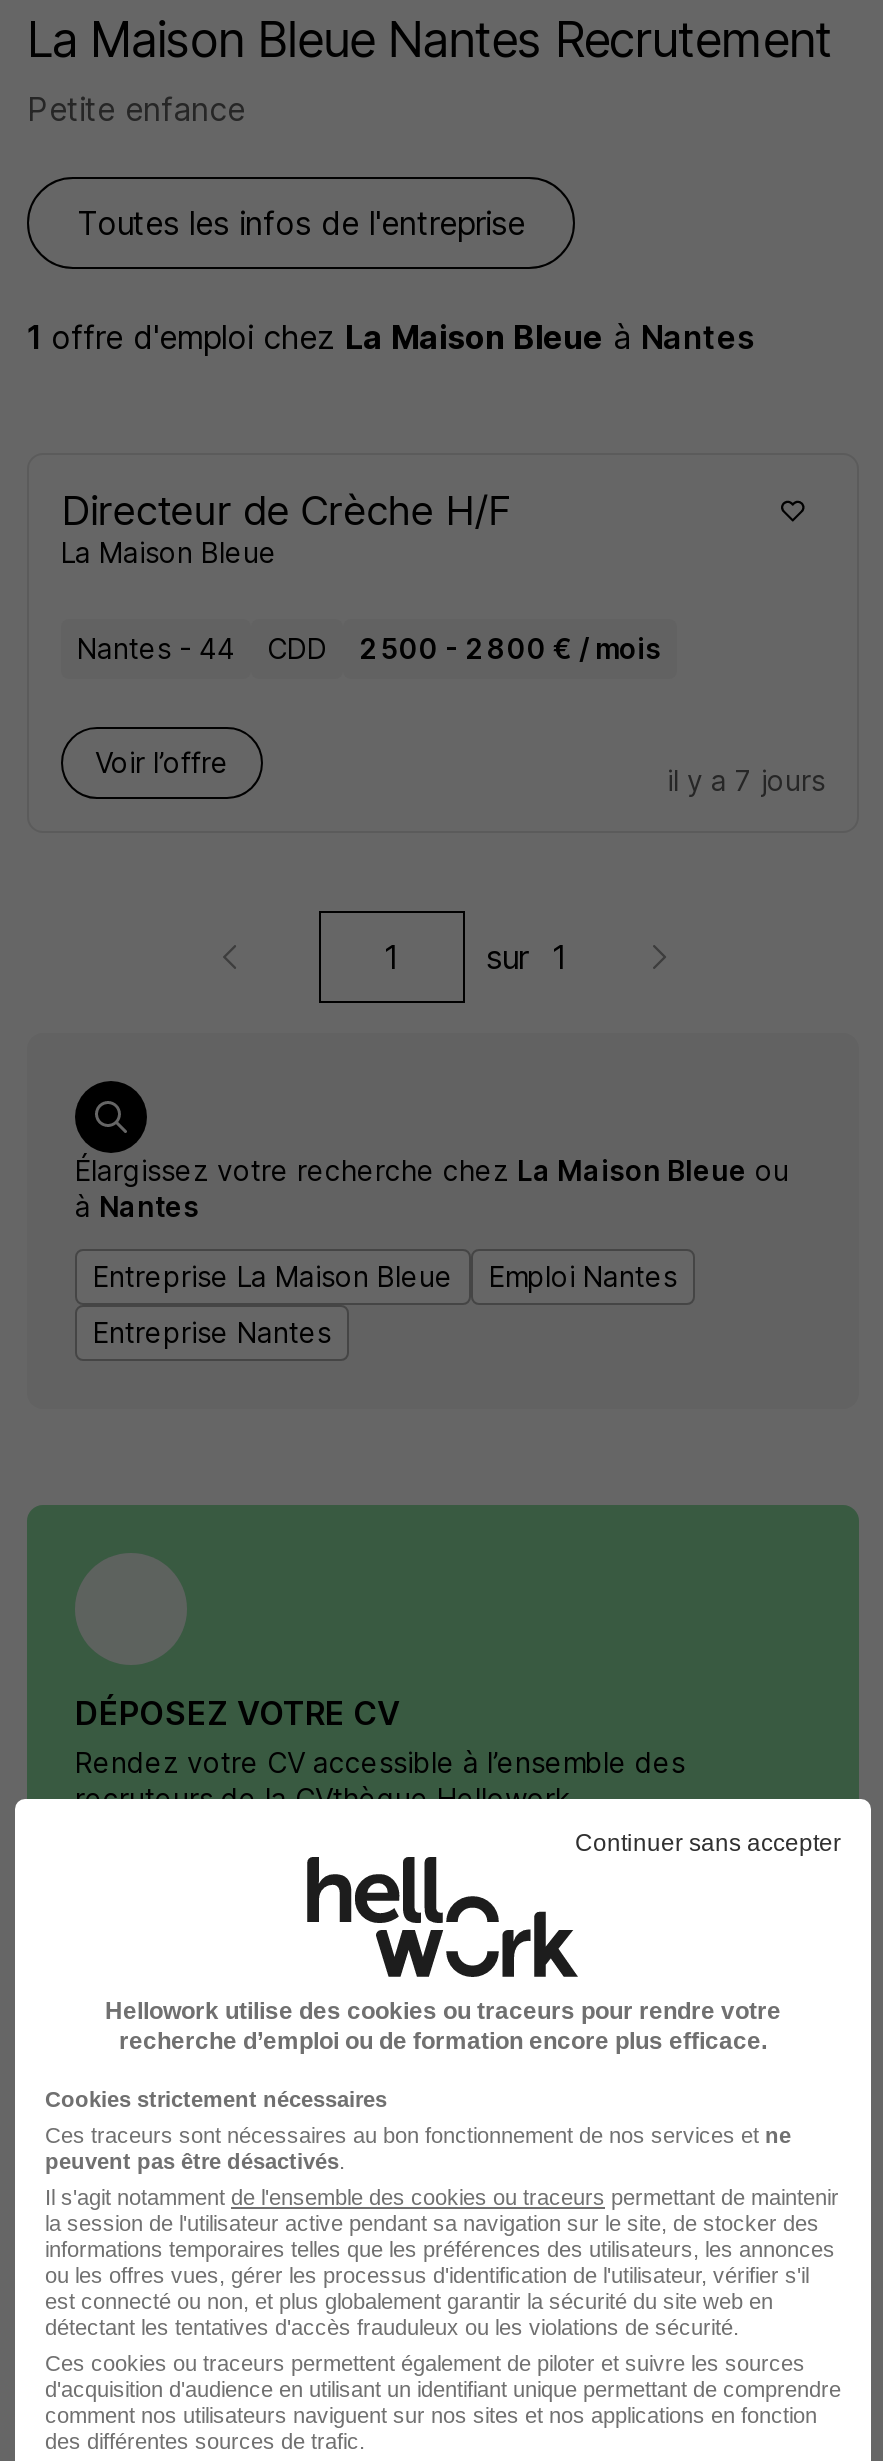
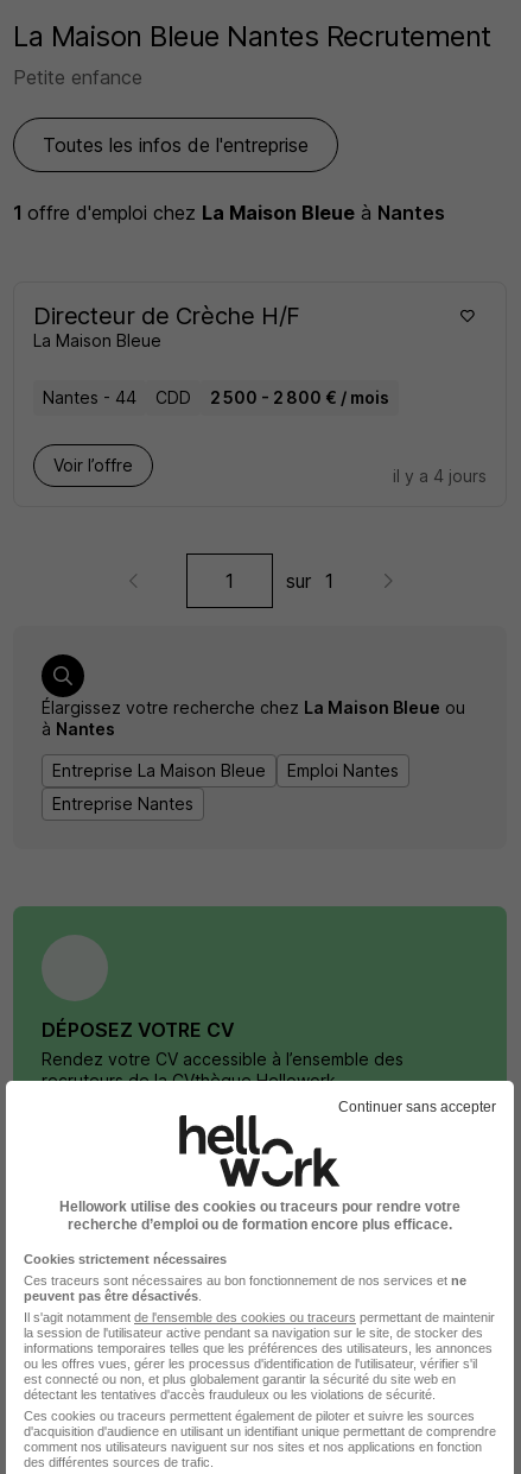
[667,763,825,797] il y a 7 jours -> [393,466,487,486] il y a 4 jours

